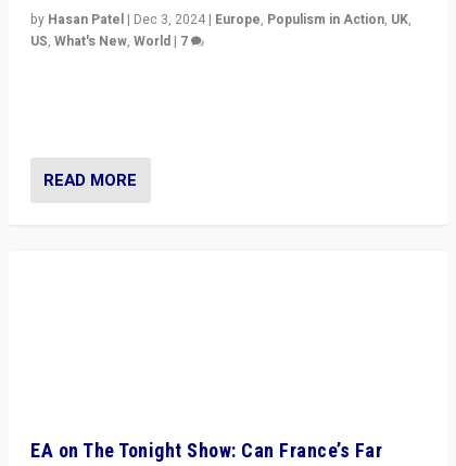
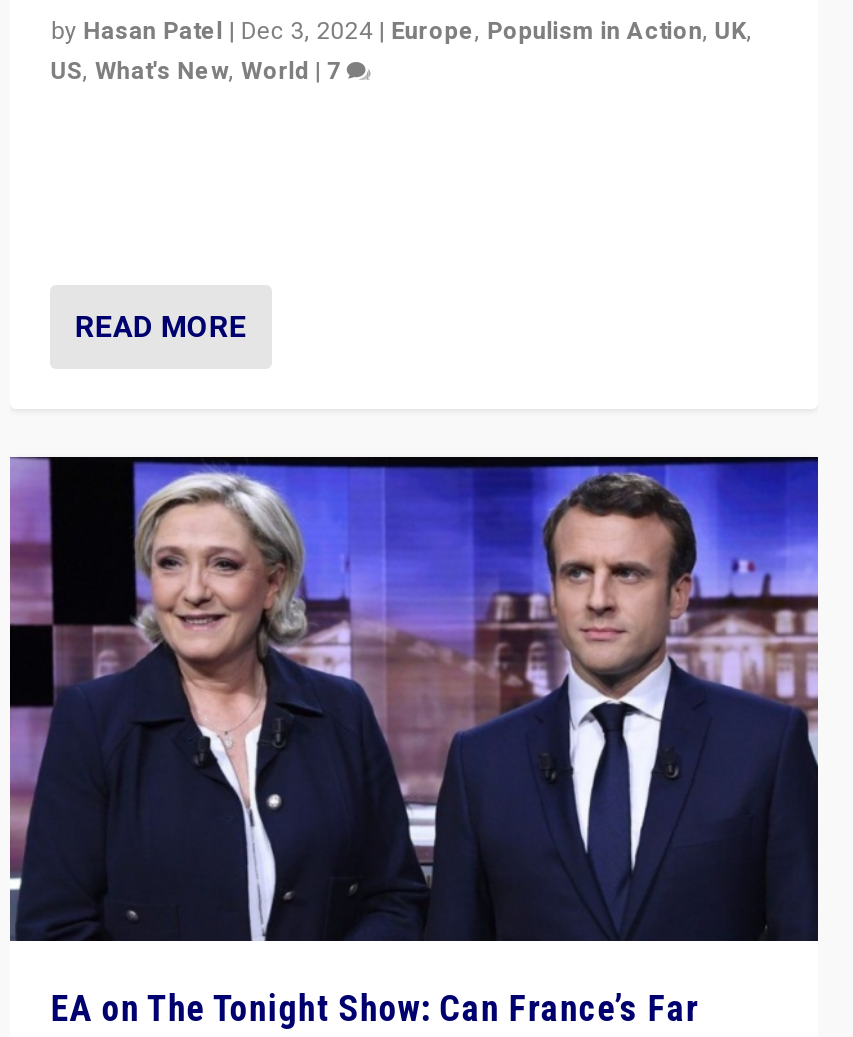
none -> [8,454,820,942] [image]

